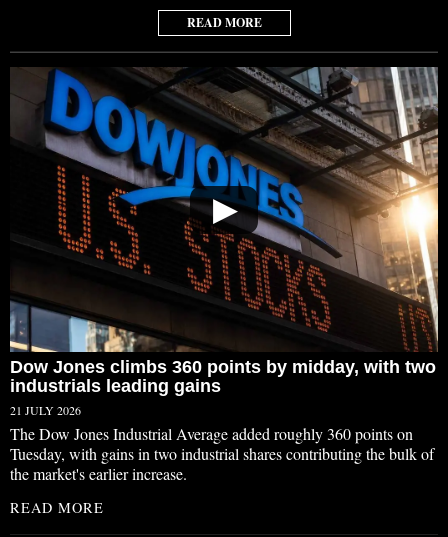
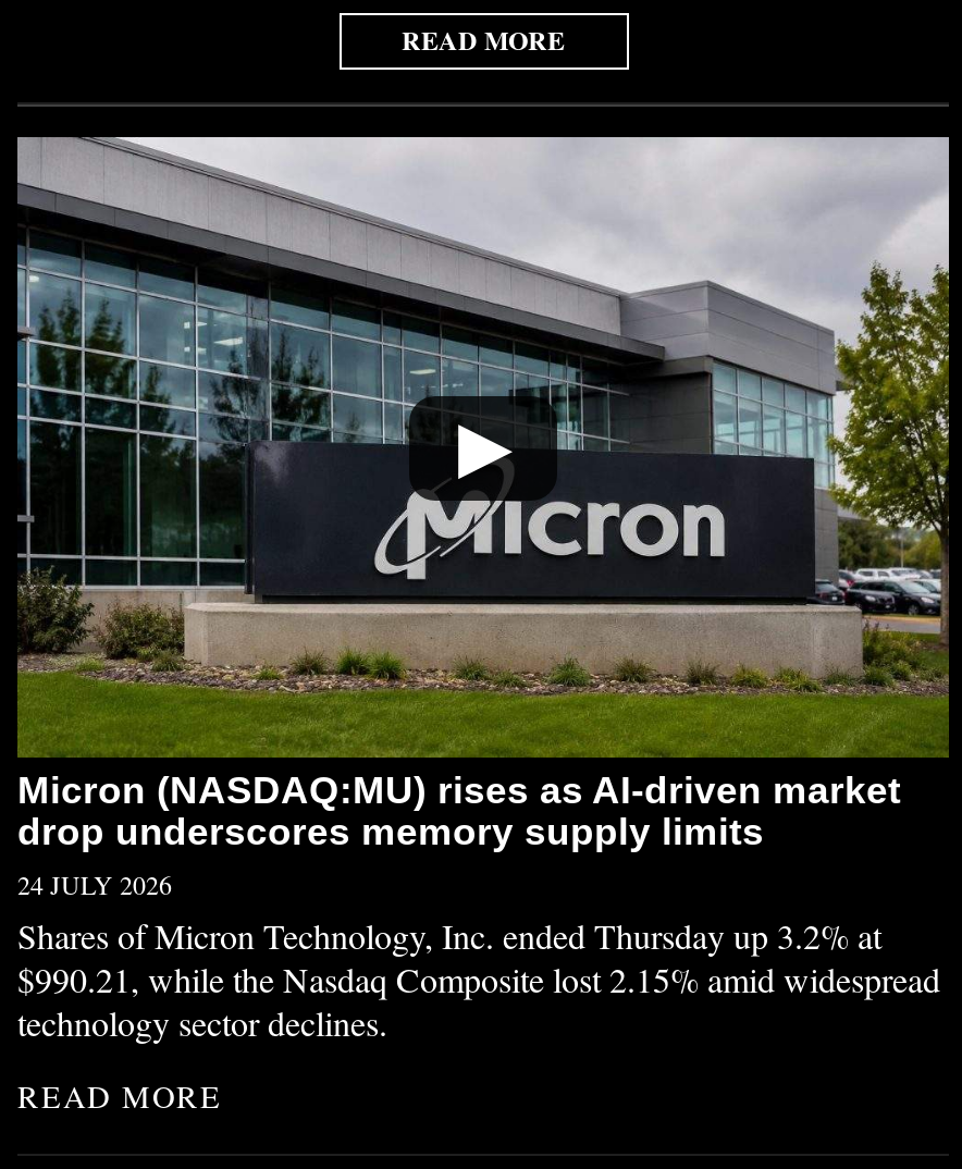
[9,67,439,484] [image] | Dow Jones climbs 360 points by midday, with two | industrials leading gains | 21 JULY 2026 | The Dow Jones Industrial Average added roughly 360 points on | Tuesday, with gains in two industrial shares contributing the bulk of | the market's earlier increase. -> [15,135,951,1045] [image] | Micron (NASDAQ:MU) rises as AI-driven market | drop underscores memory supply limits | 24 JULY 2026 | Shares of Micron Technology, Inc. ended Thursday up 3.2% at | $990.21, while the Nasdaq Composite lost 2.15% amid widespread | technology sector declines.

